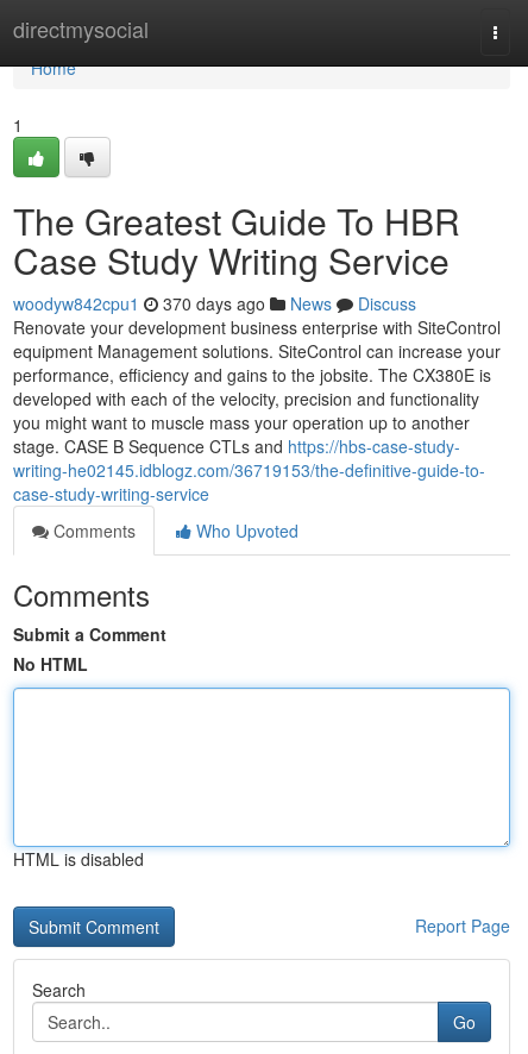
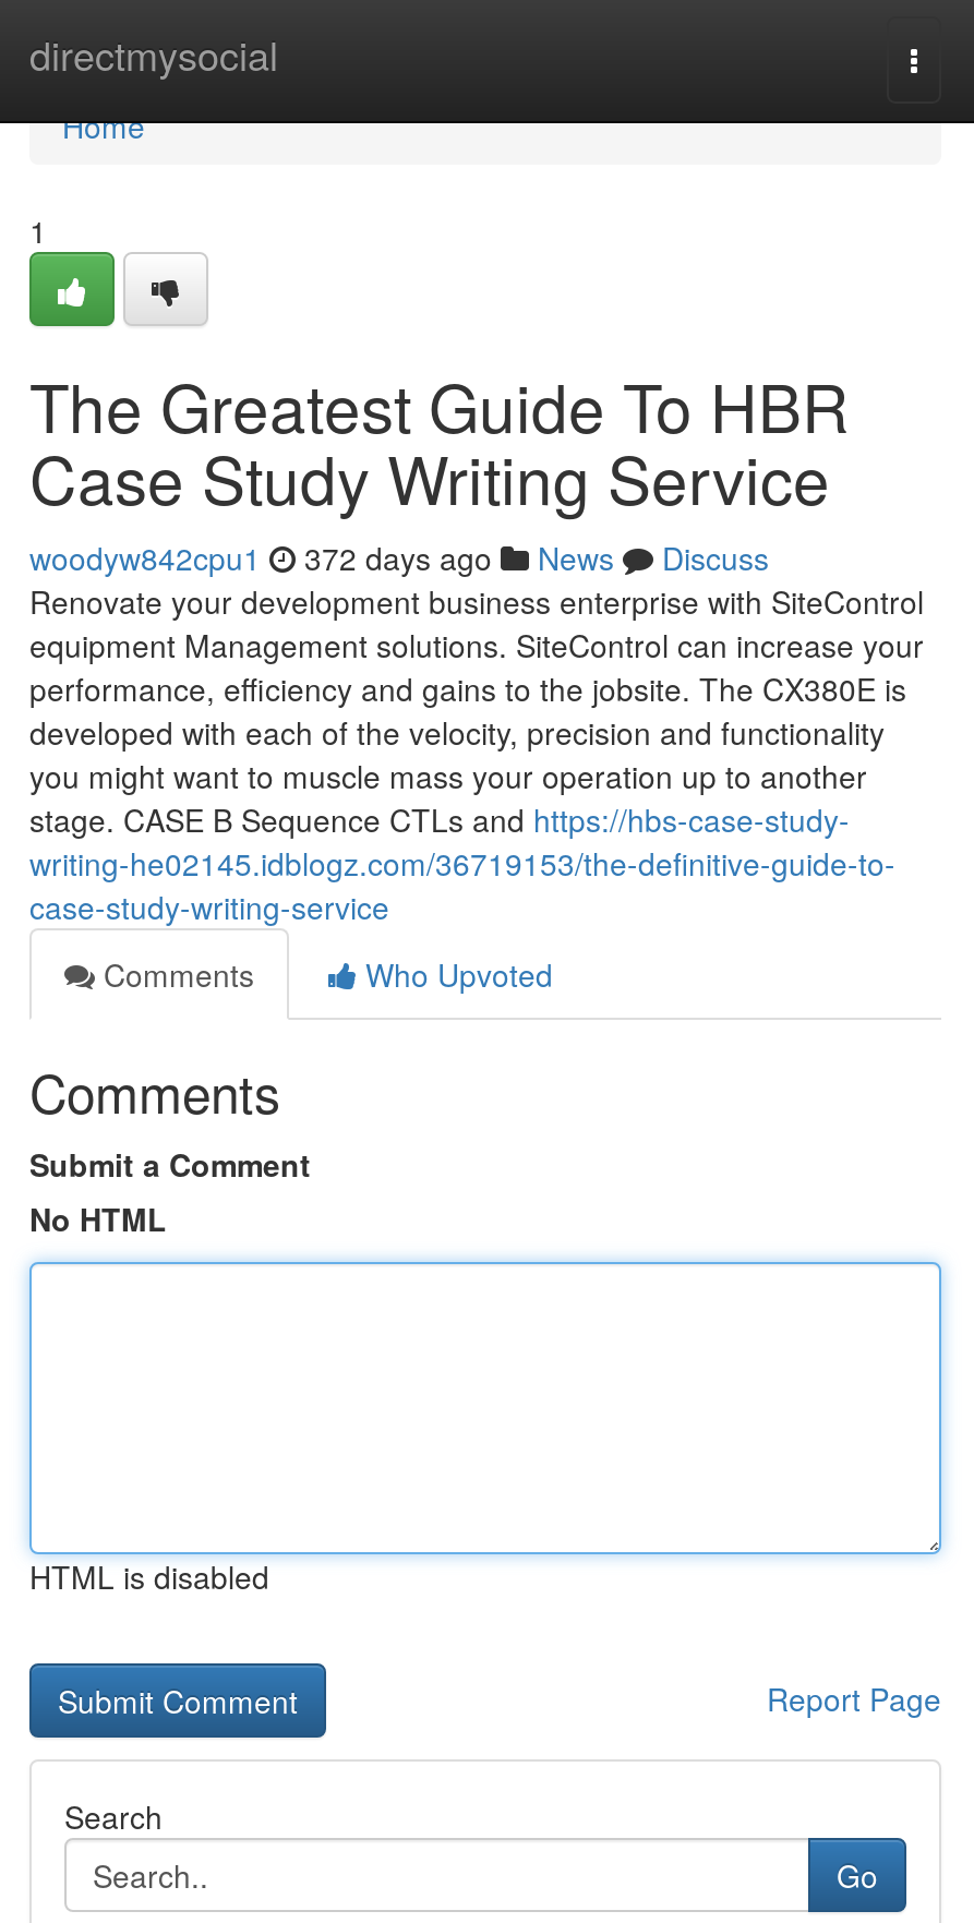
[13,291,416,315] woodyw842cpu1 370 days ago News Discuss -> [29,536,769,579] woodyw842cpu1 372 days ago News Discuss

